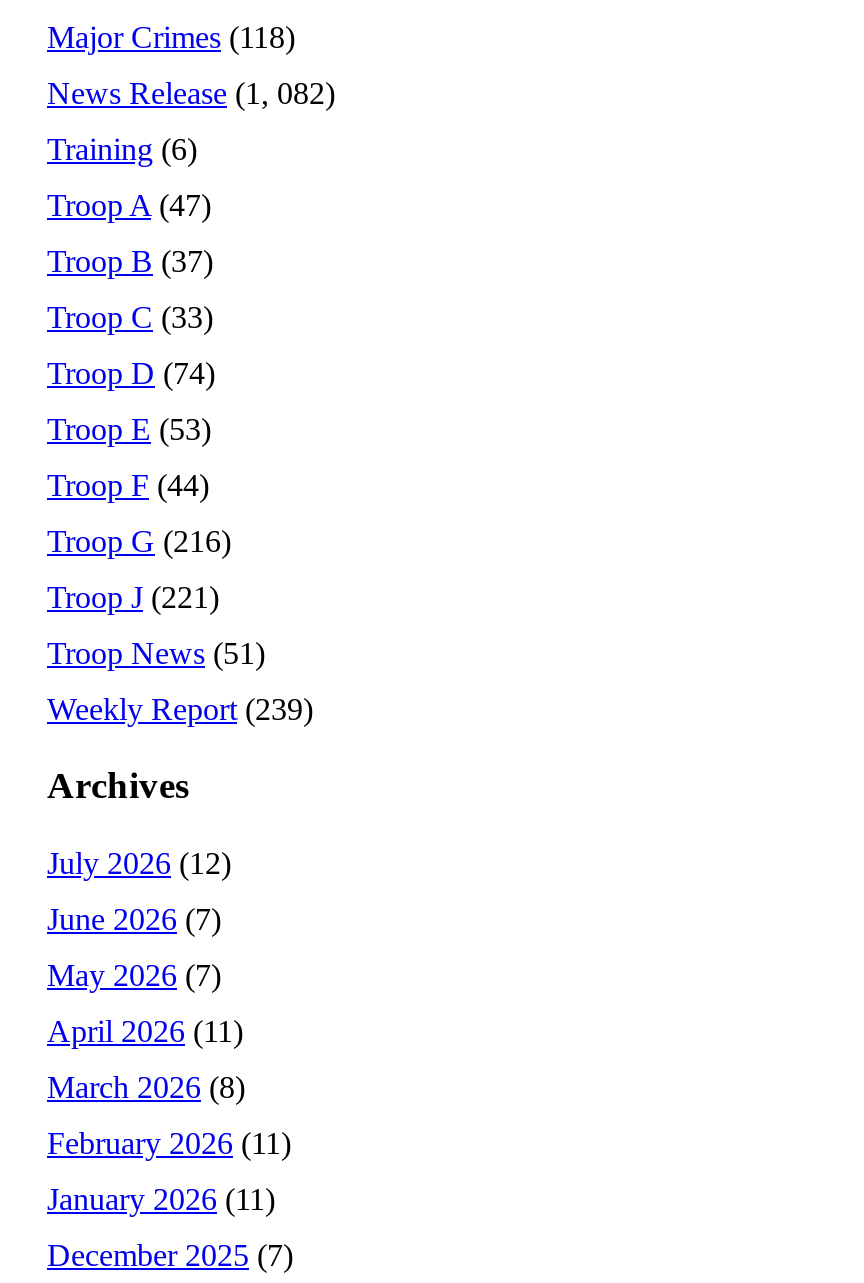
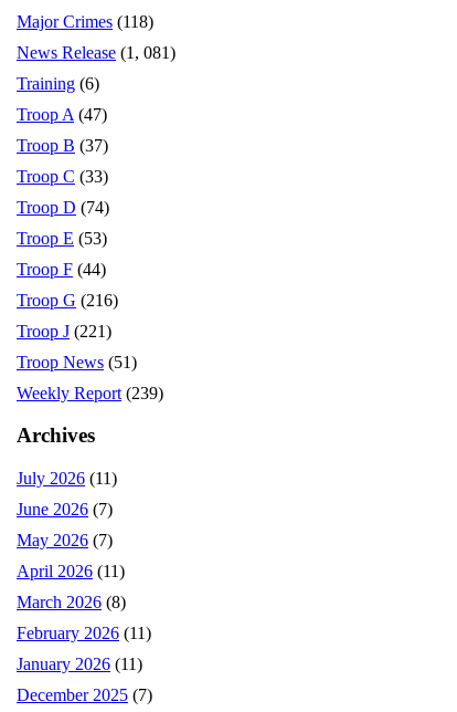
[47,75,335,109] News Release (1, 082) -> [17,43,176,62] News Release (1, 081)
[47,846,231,880] July 2026 (12) -> [17,469,117,488] July 2026 (11)

